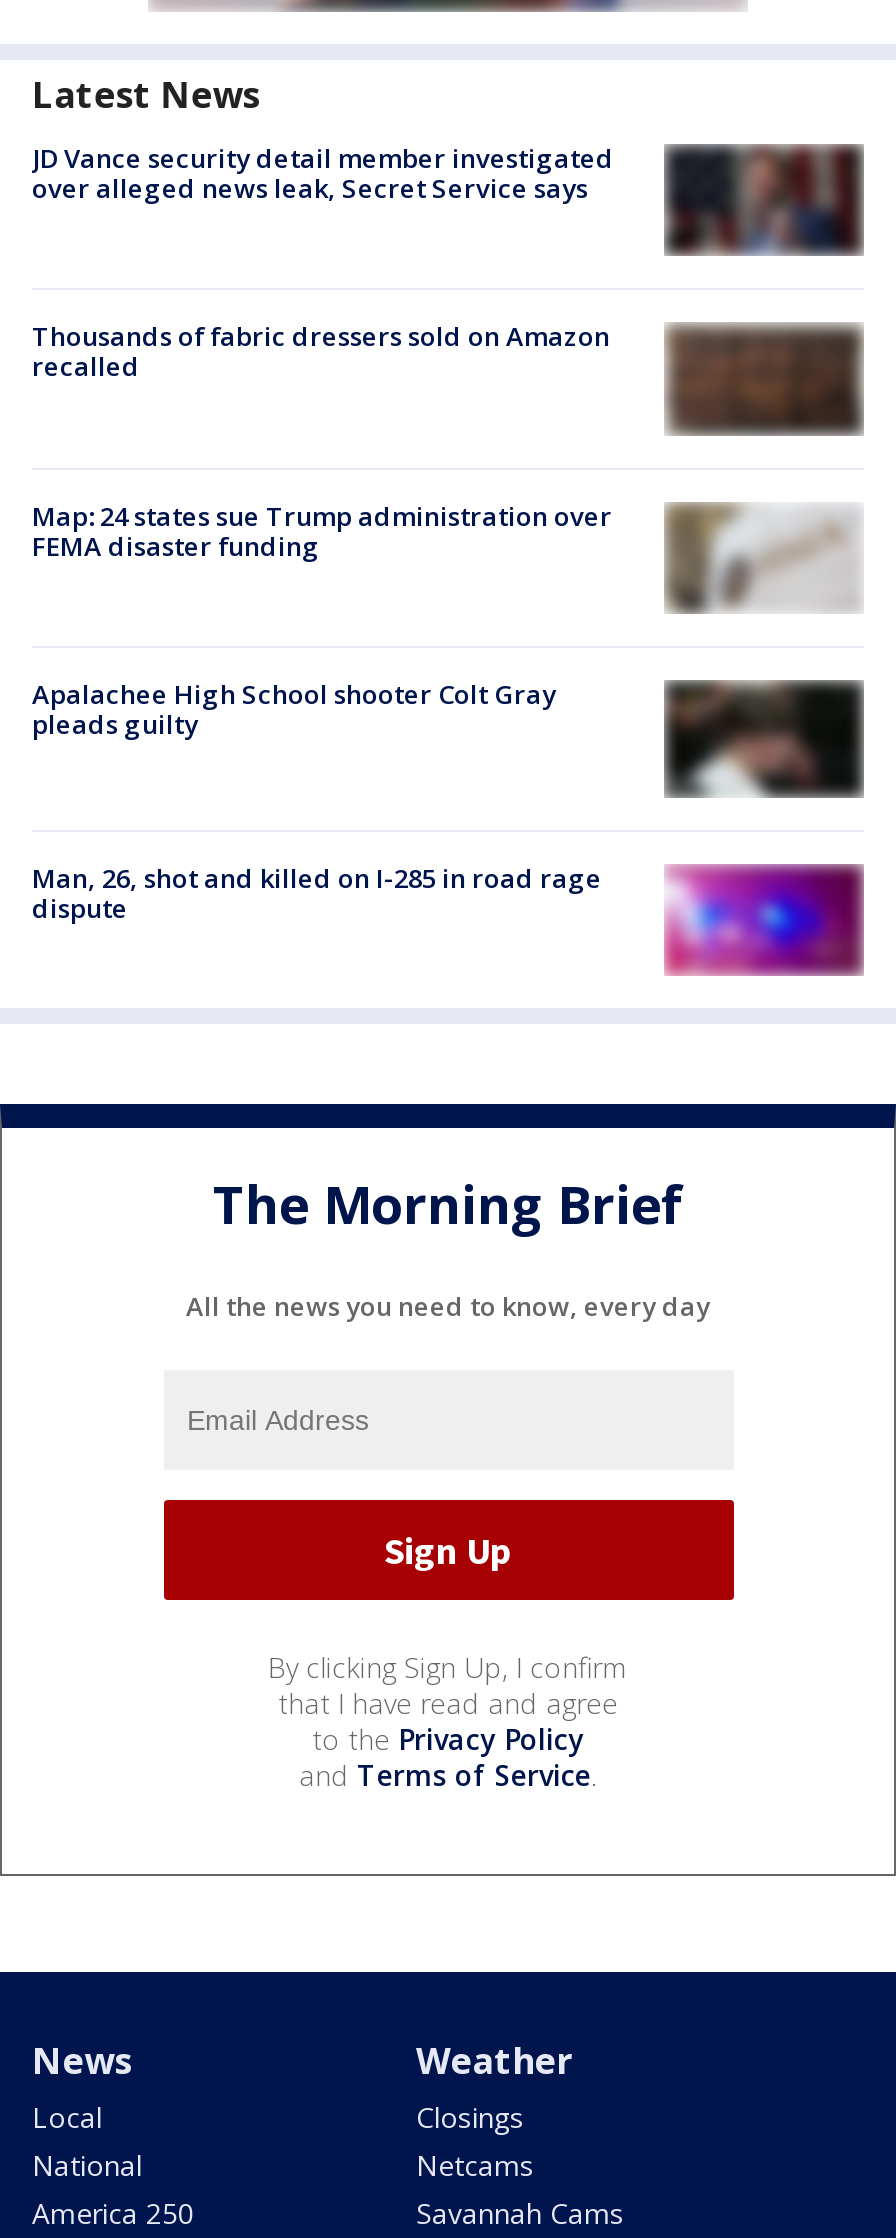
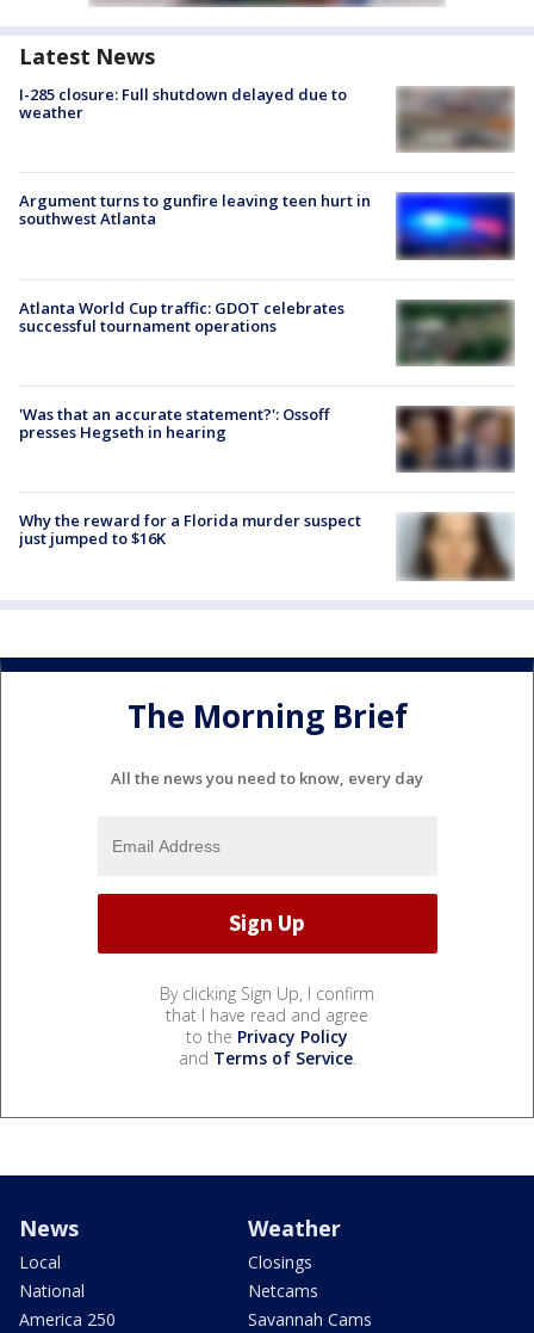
[32,140,614,206] JD Vance security detail member investigated | over alleged news leak, Secret Service says -> [19,84,347,123] I-285 closure: Full shutdown delayed due to | weather
[666,144,862,254] [image] -> [398,87,515,153] [image]
[32,319,864,436] [image] | Thousands of fabric dressers sold on Amazon | recalled -> [19,190,515,259] [image] | Argument turns to gunfire leaving teen hurt in | southwest Atlanta
[32,497,612,563] Map: 24 states sue Trump administration over | FEMA disaster funding -> [19,297,344,336] Atlanta World Cup traffic: GDOT celebrates | successful tournament operations
[668,502,862,612] [image] -> [397,300,515,366] [image]
[32,676,556,742] Apalachee High School shooter Colt Gray | pleads guilty -> [19,403,329,443] 'Was that an accurate statement?': Ossoff | presses Hegseth in hearing
[664,680,864,798] [image] -> [396,407,515,473] [image]
[32,860,864,976] [image] | Man, 26, shot and killed on I-285 in road rage | dispute -> [19,510,514,581] [image] | Why the reward for a Florida murder suspect | just jumped to $16K

